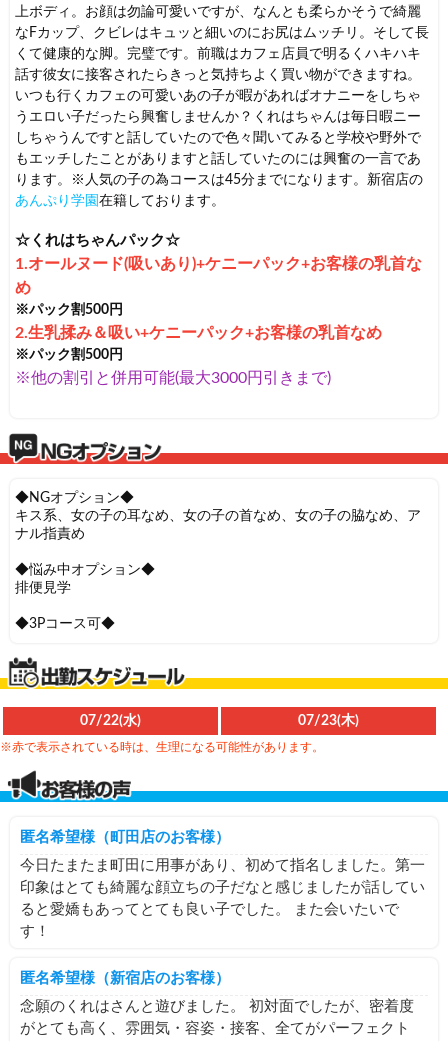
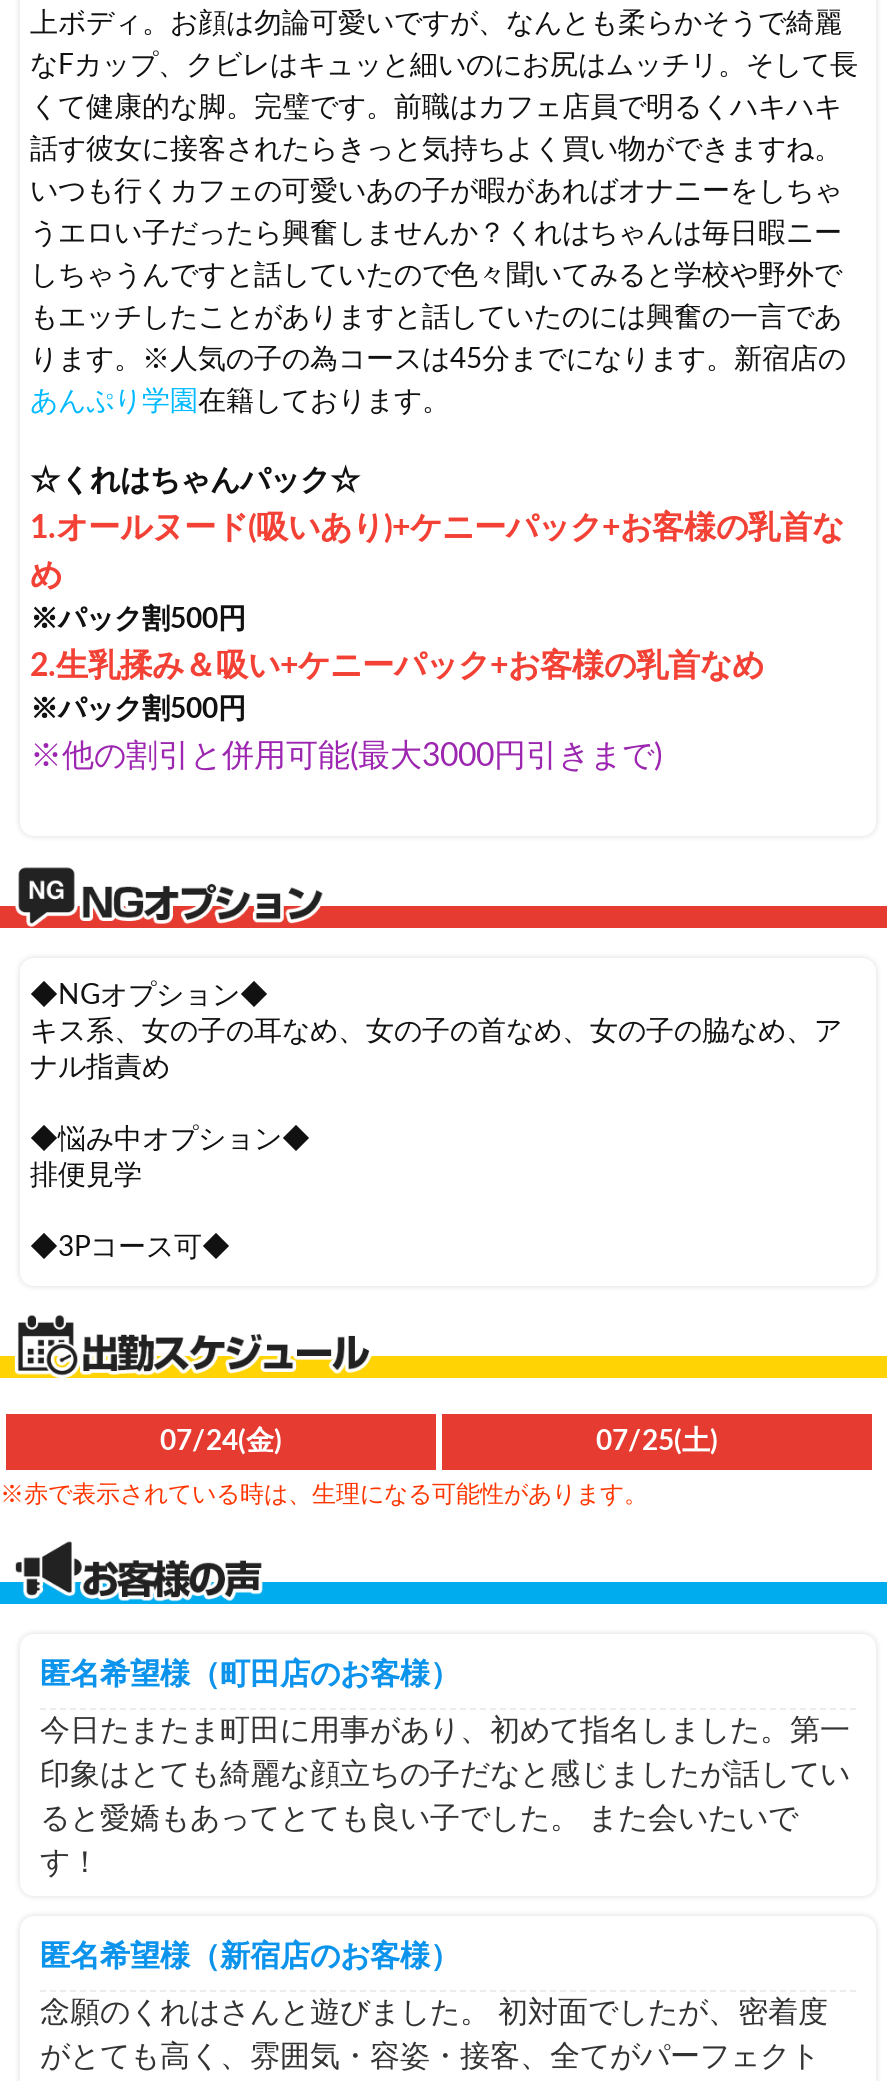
[80,714,359,728] 07/22(水) | 07/23(木) -> [160,1427,718,1455] 07/24(金) | 07/25(土)

